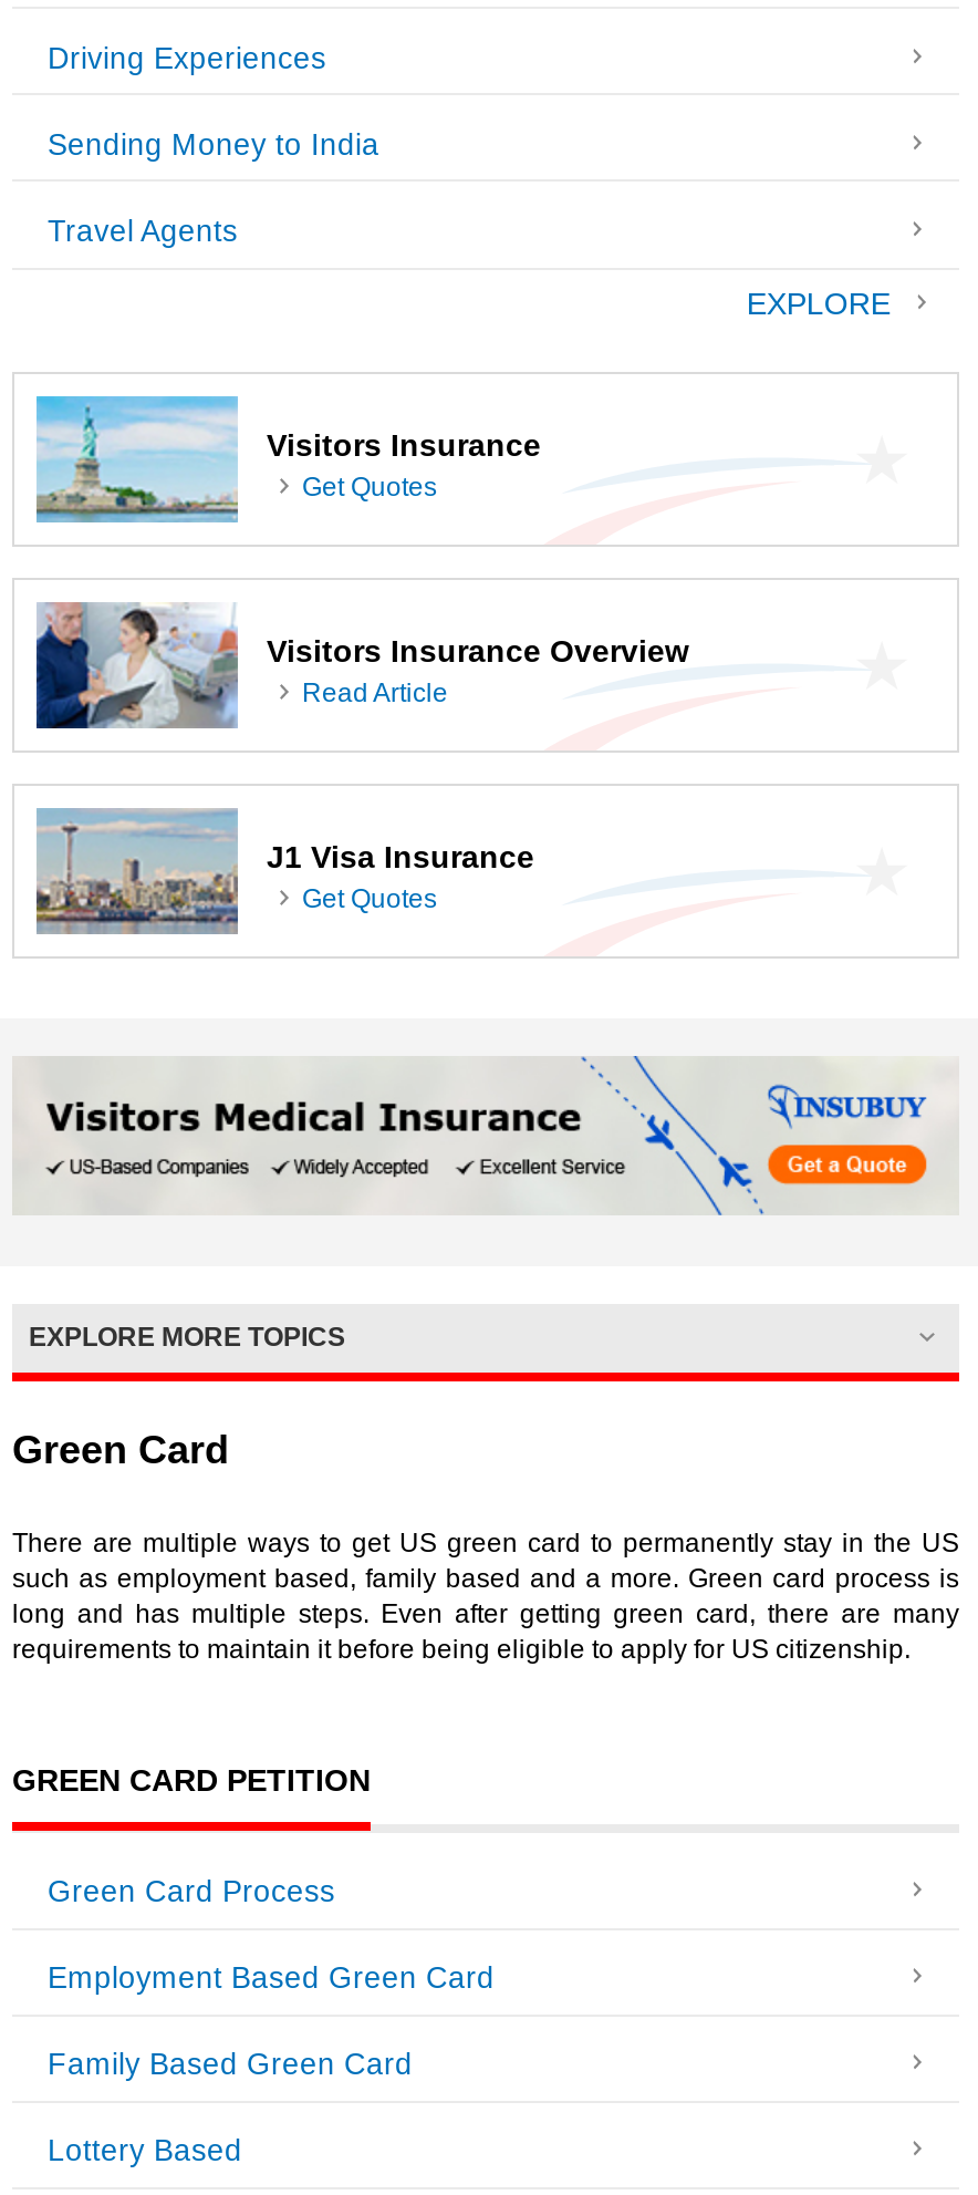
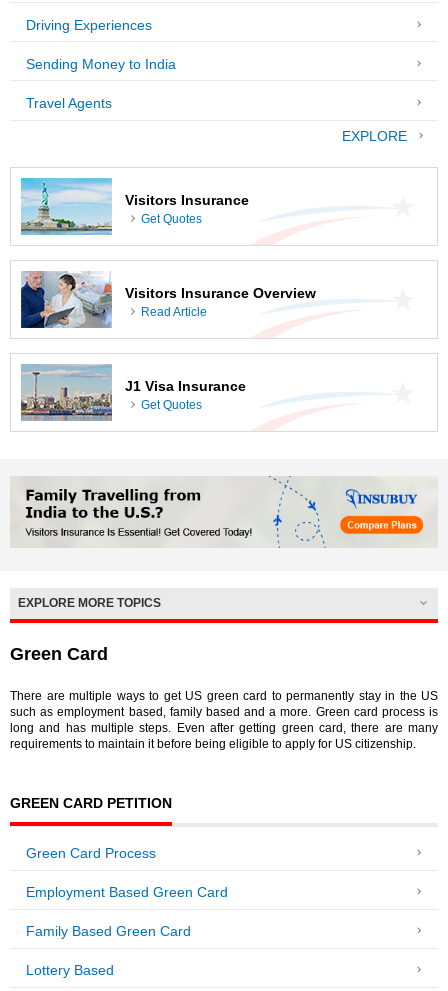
[48,1056,928,1215] [image] -> [25,478,422,548] [image]

